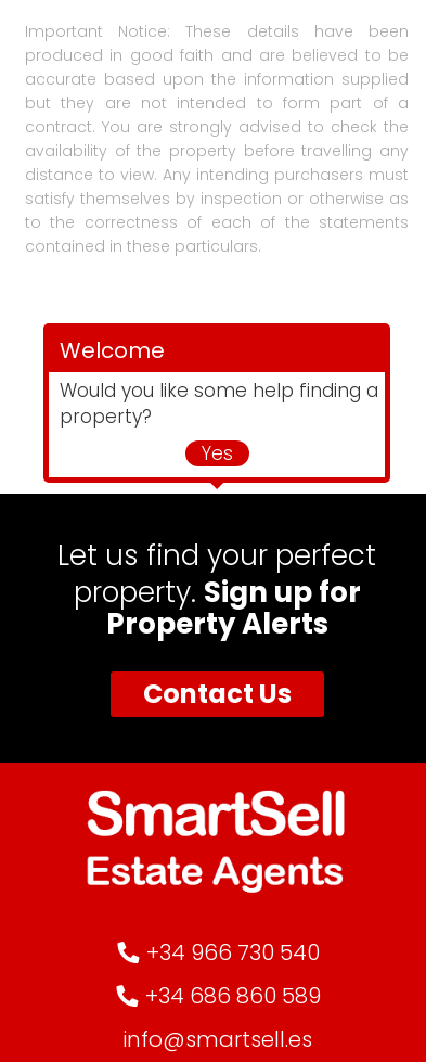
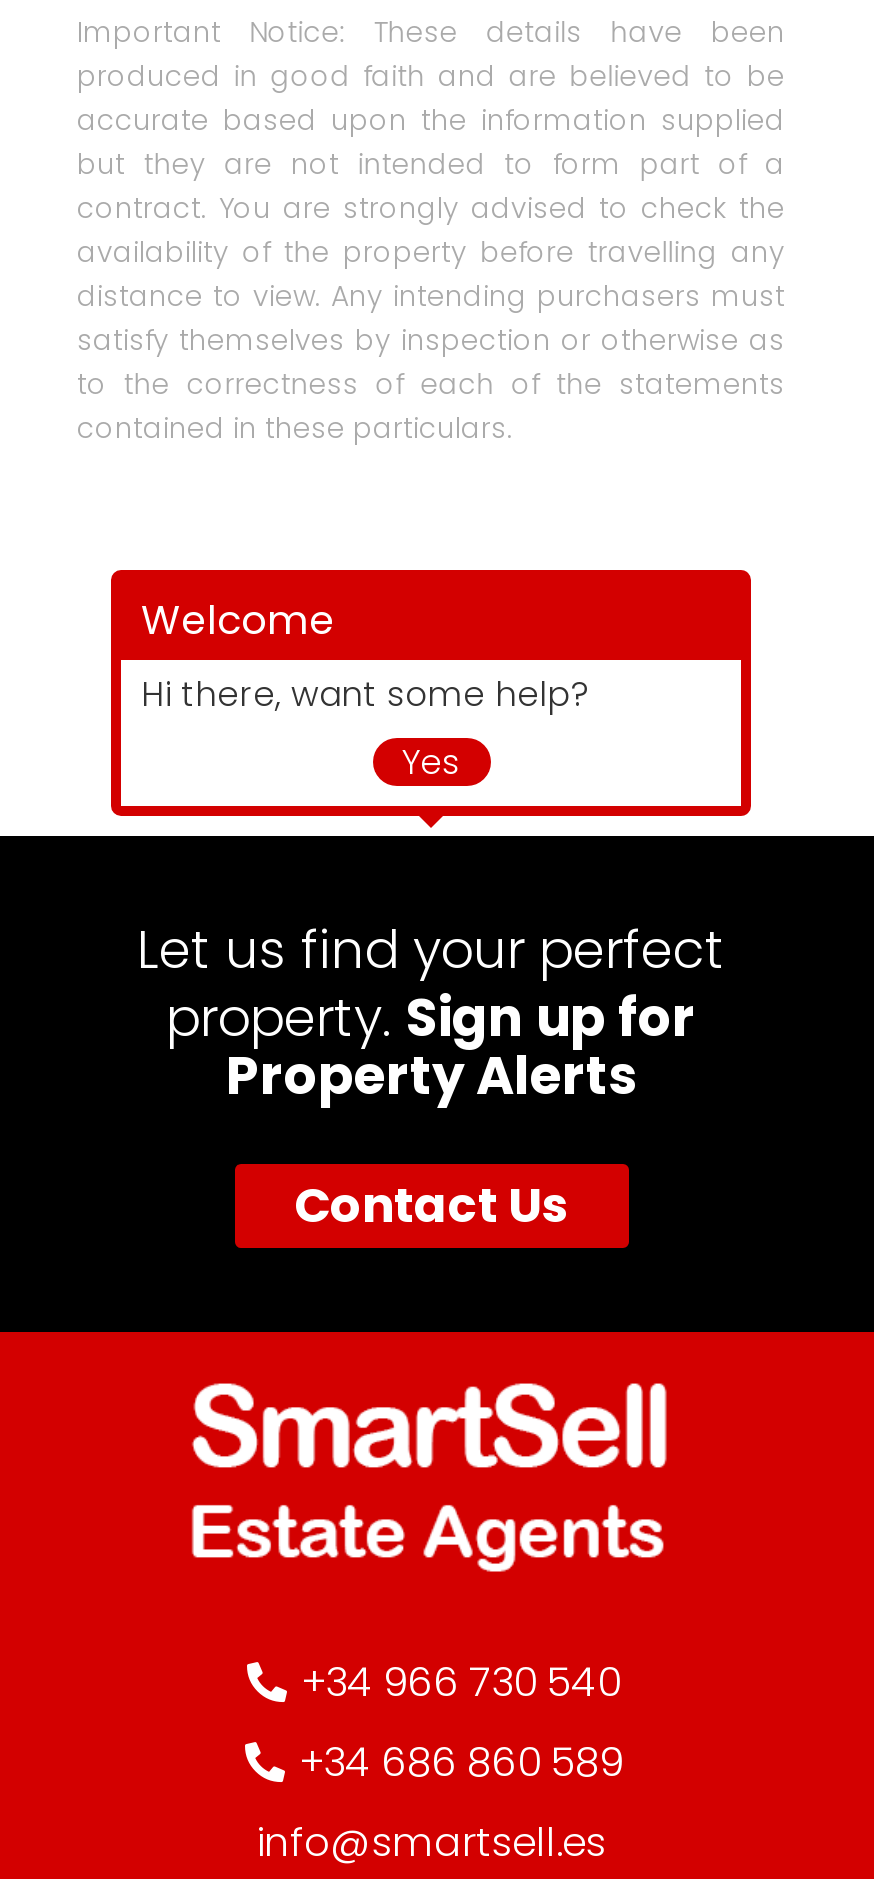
[60,378,378,430] Would you like some help finding a | property? -> [141,670,589,718] Hi there, want some help?

